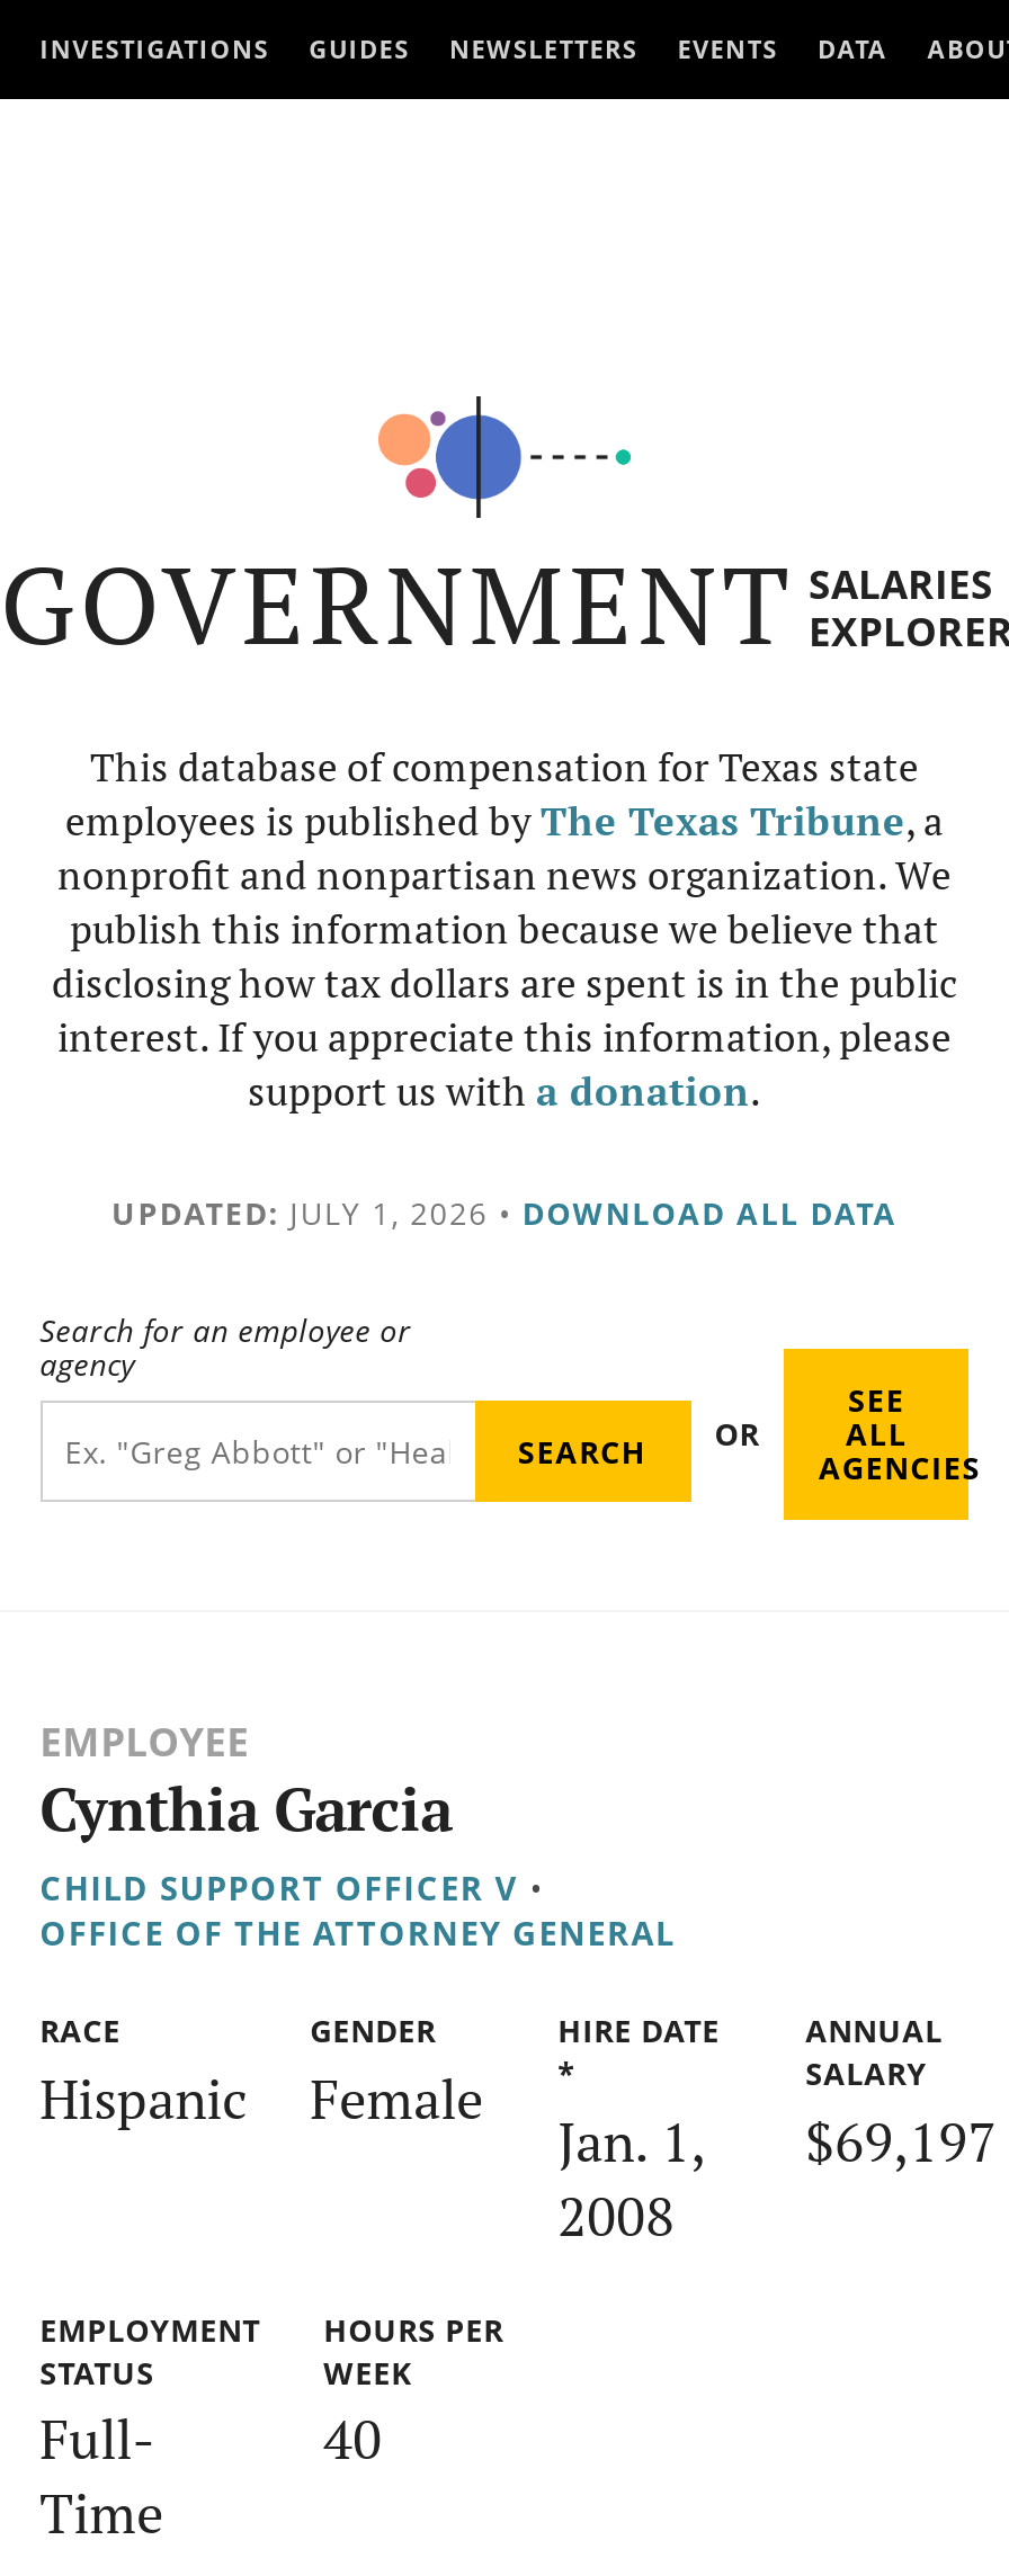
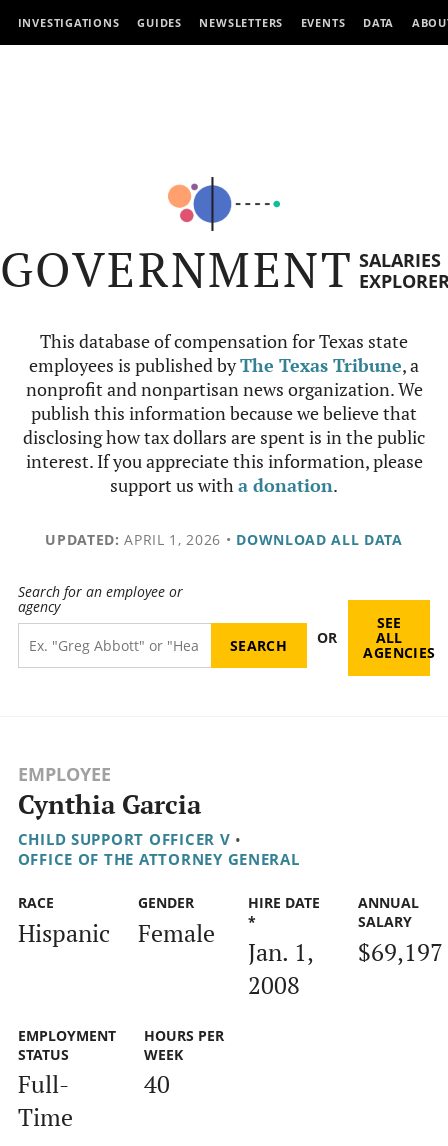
[111,1191,898,1234] UPDATED: JULY 1, 2026 • DOWNLOAD ALL DATA -> [45,530,403,549] UPDATED: APRIL 1, 2026 • DOWNLOAD ALL DATA

